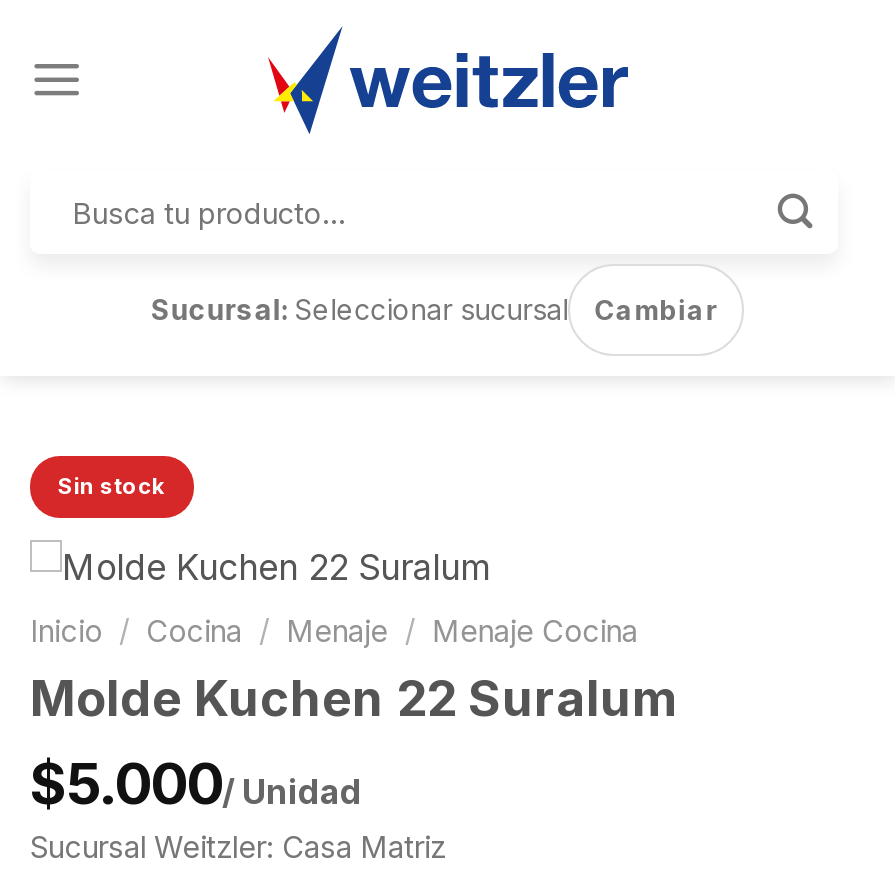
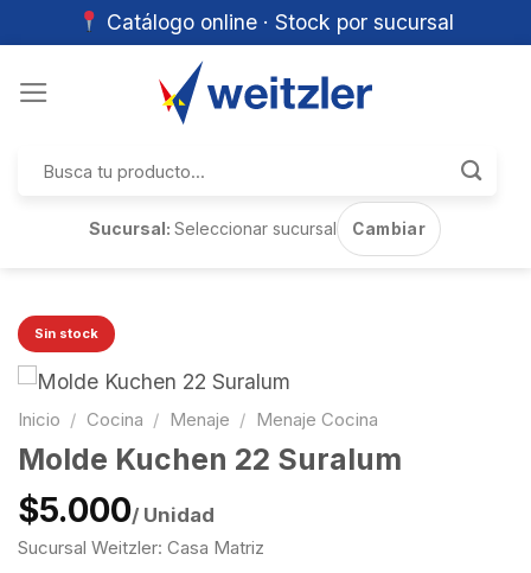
none -> [101,9,454,34] Catálogo online · Stock por sucursal

